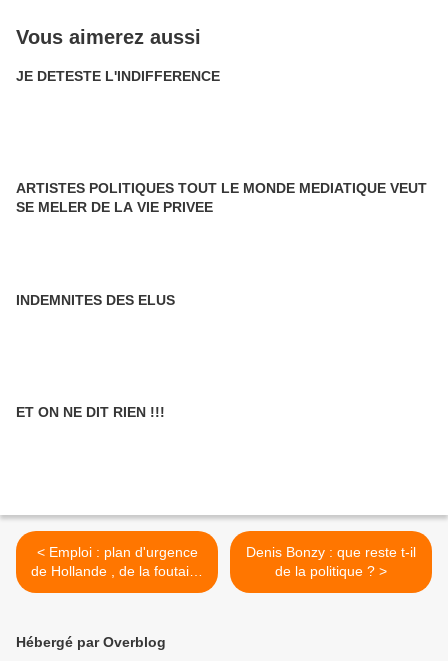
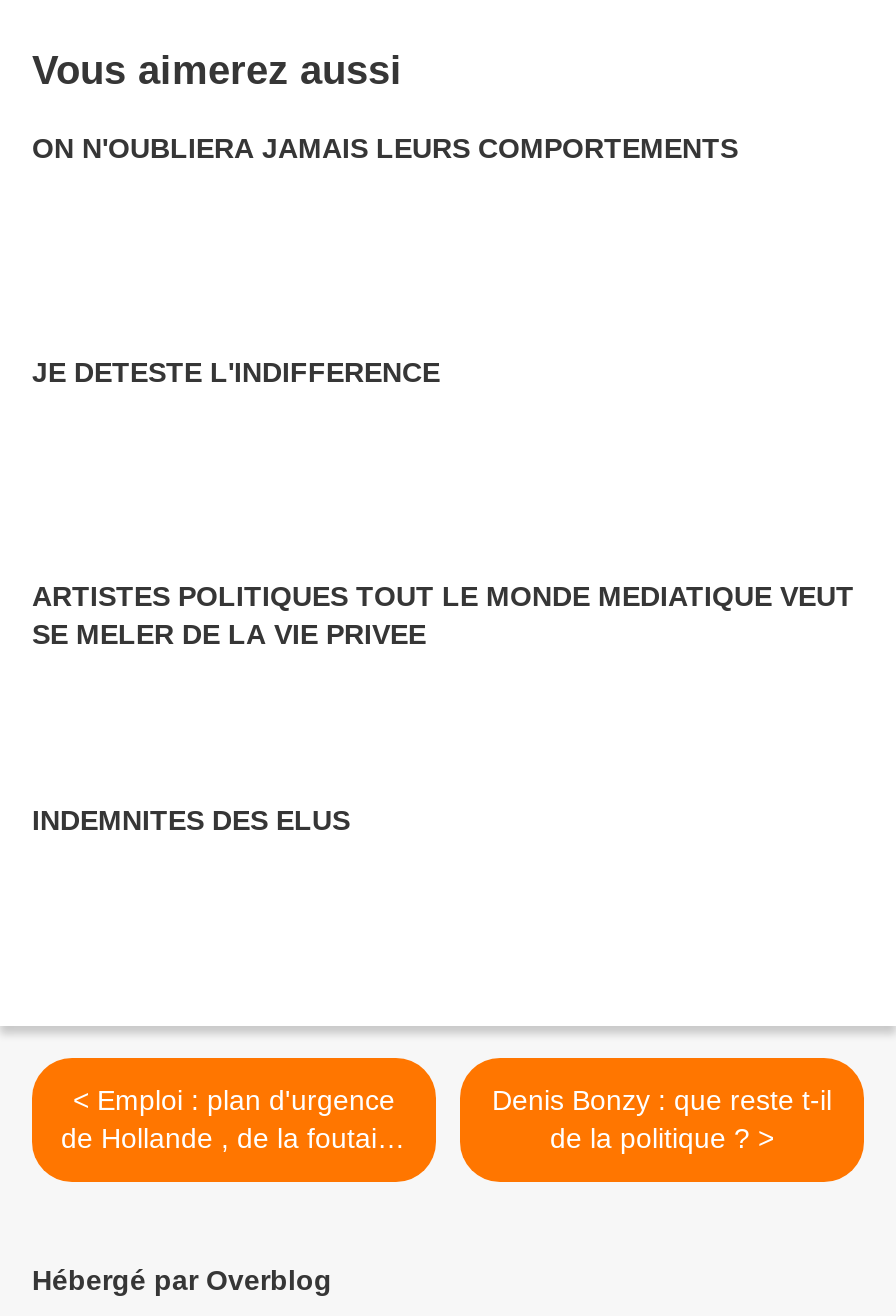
none -> [32,132,738,164] ON N'OUBLIERA JAMAIS LEURS COMPORTEMENTS
moved [16,68,427,308] -> [32,356,854,836]: JE DETESTE L'INDIFFERENCE | ARTISTES POLITIQUES TOUT LE MONDE MEDIATIQUE VEUT | SE MELER DE LA VIE PRIVEE | INDEMNITES DES ELUS
[16,404,165,420] ET ON NE DIT RIEN !!! -> none

